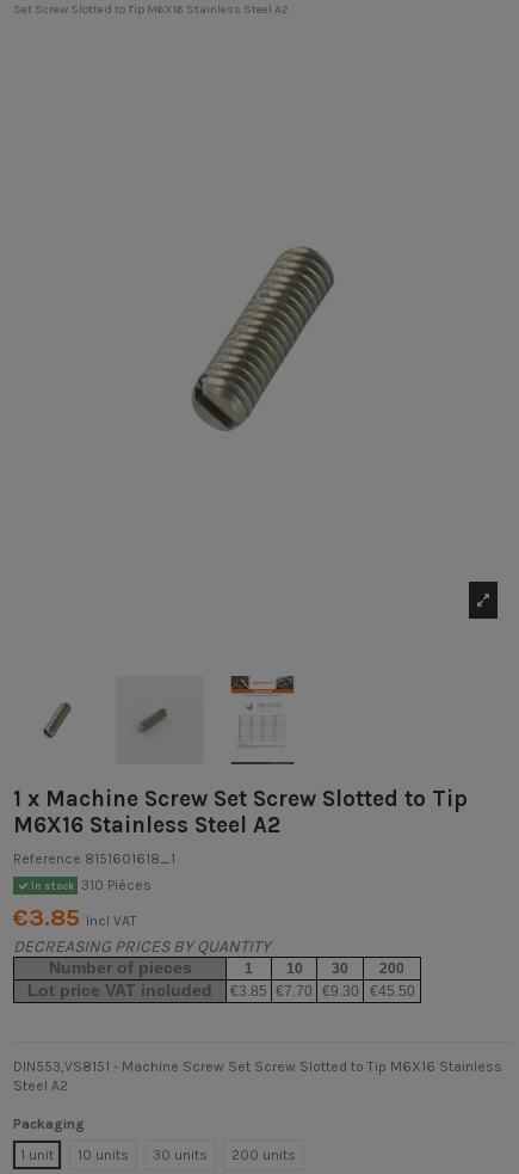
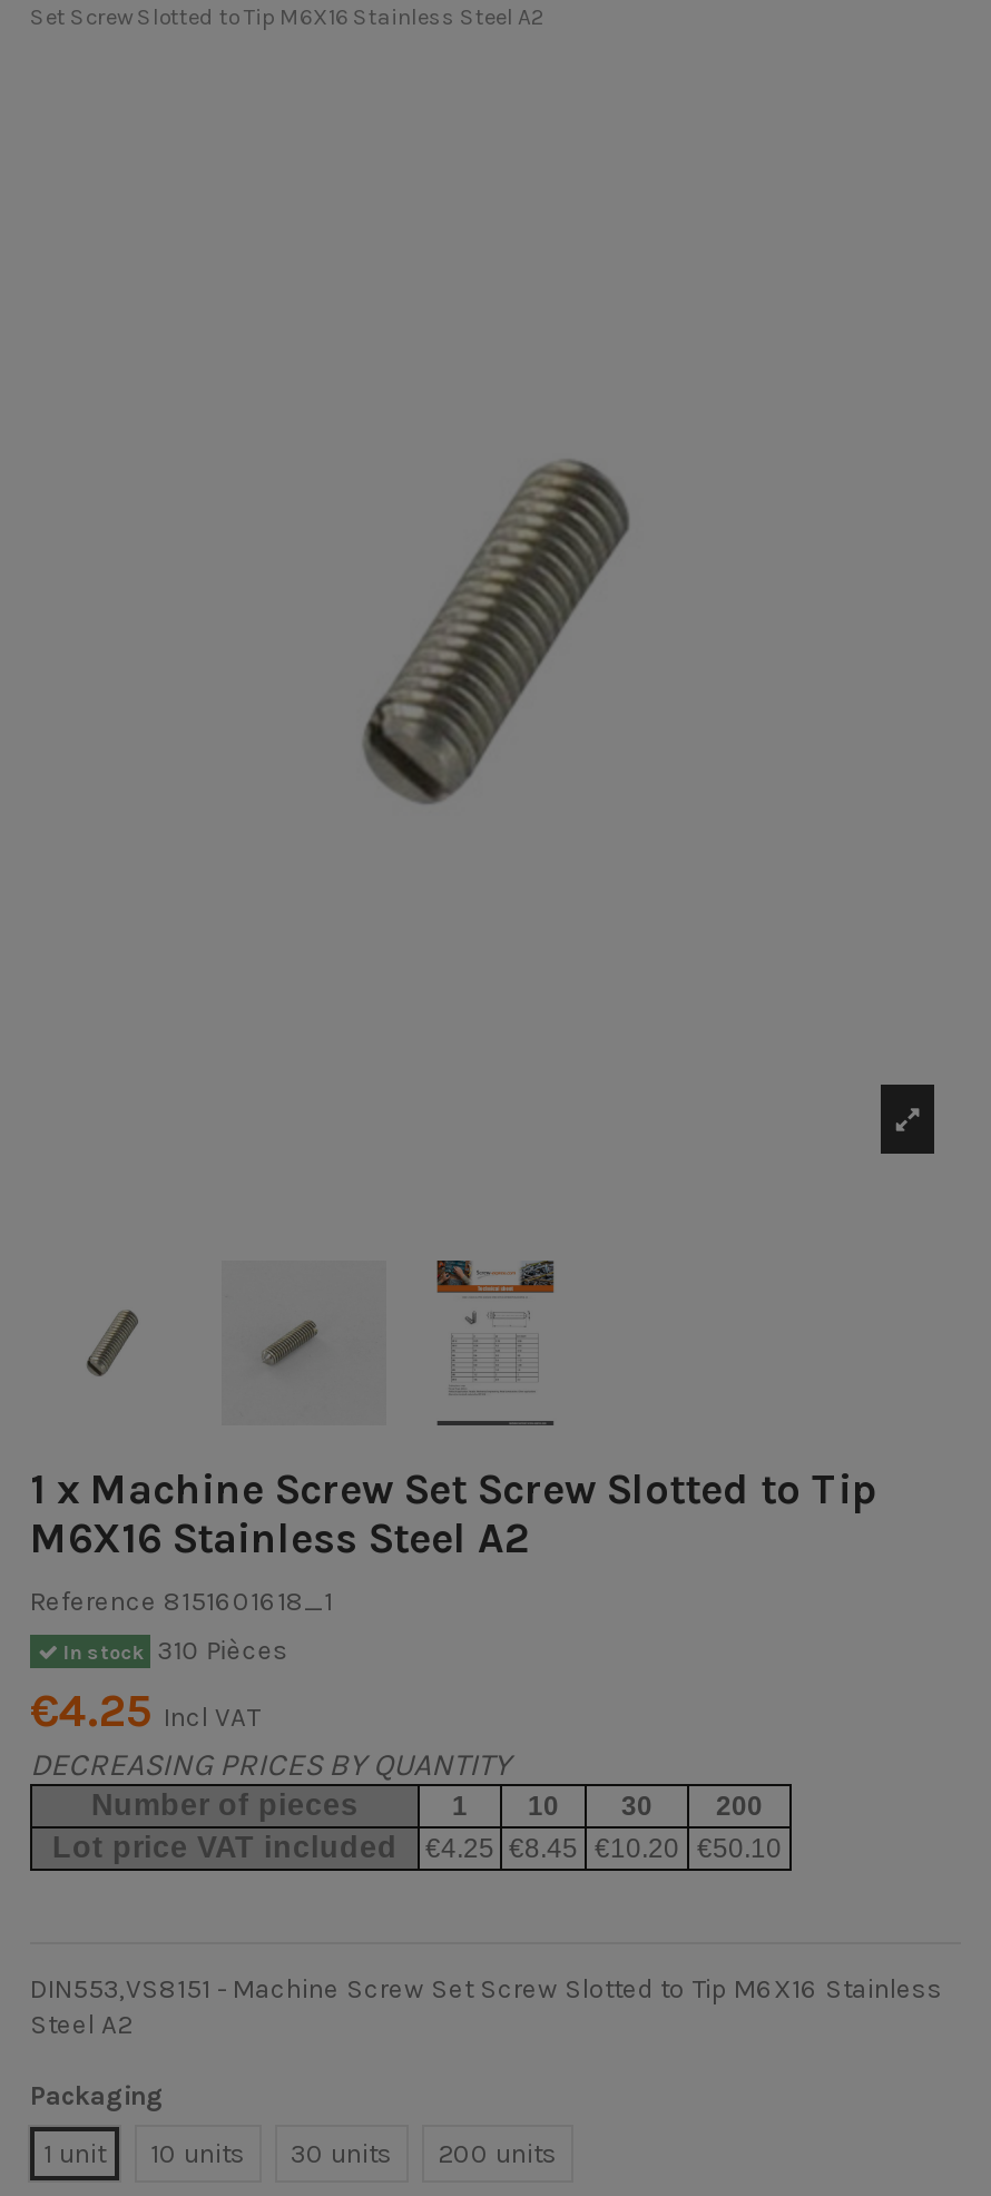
[13,903,137,932] €3.85 Incl VAT -> [30,1685,259,1738] €4.25 Incl VAT
[230,983,415,1000] €3.85 €7.70 €9.30 | €45.50 -> [425,1834,782,1865] €4.25 €8.45 €10.20 €50.10

